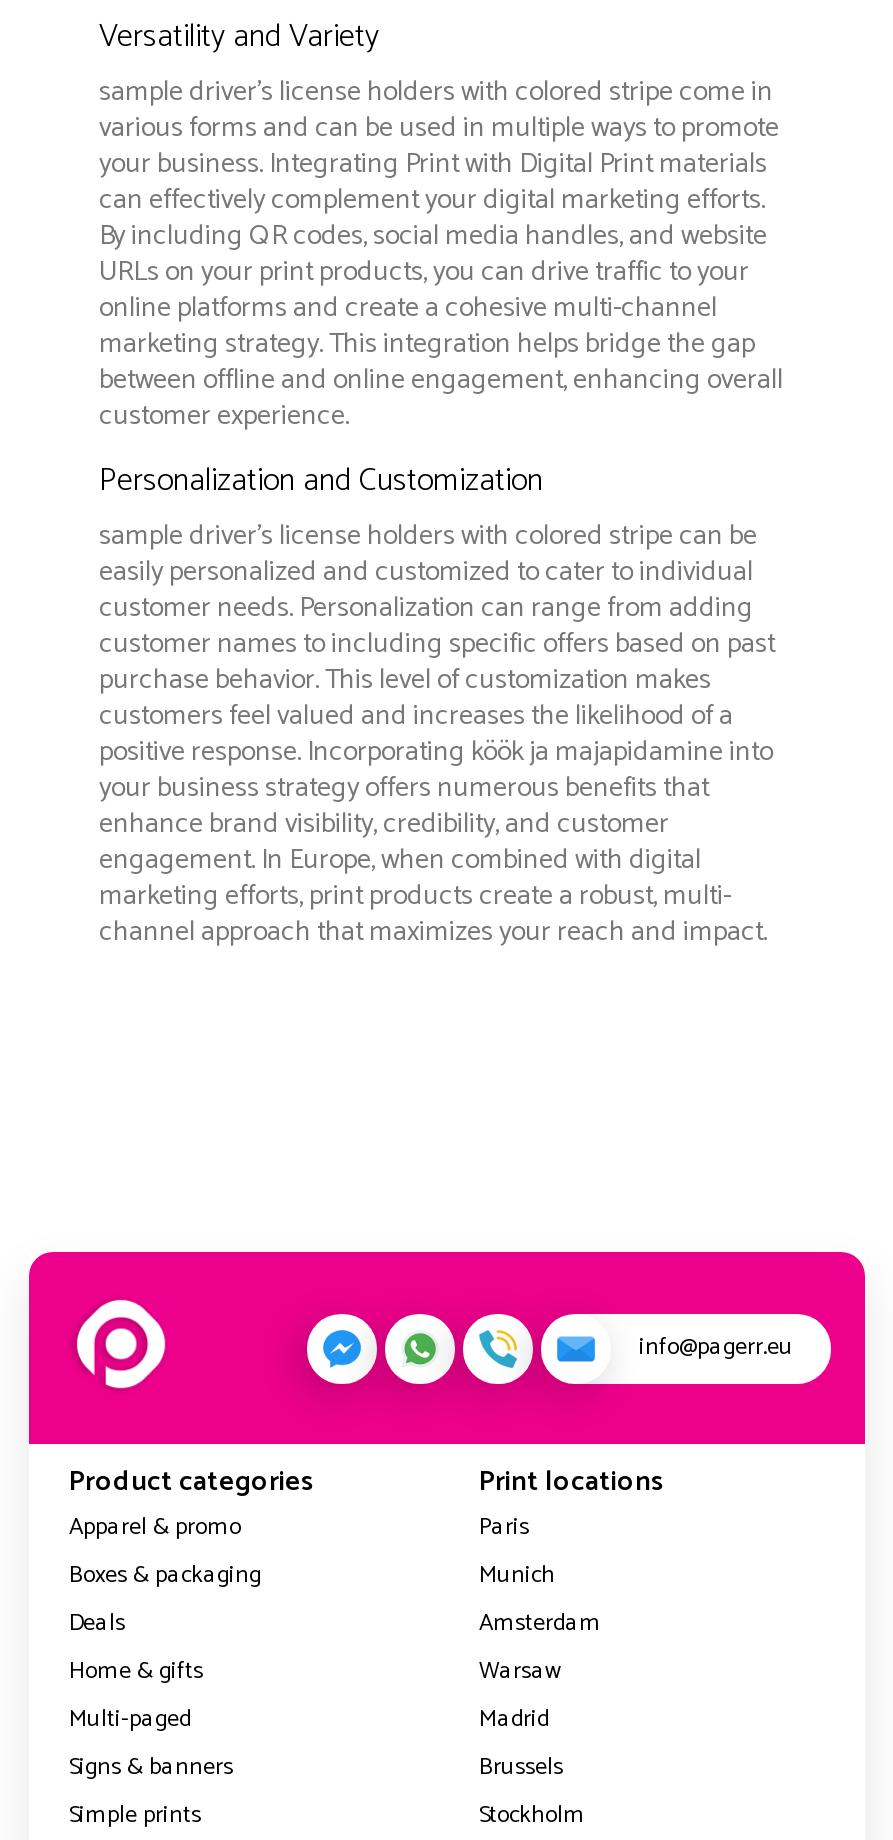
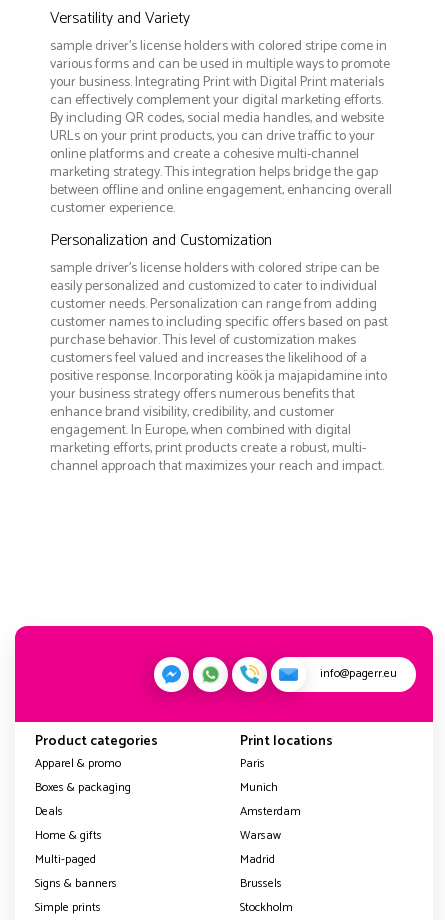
[75,1298,167,1390] [image] -> none

